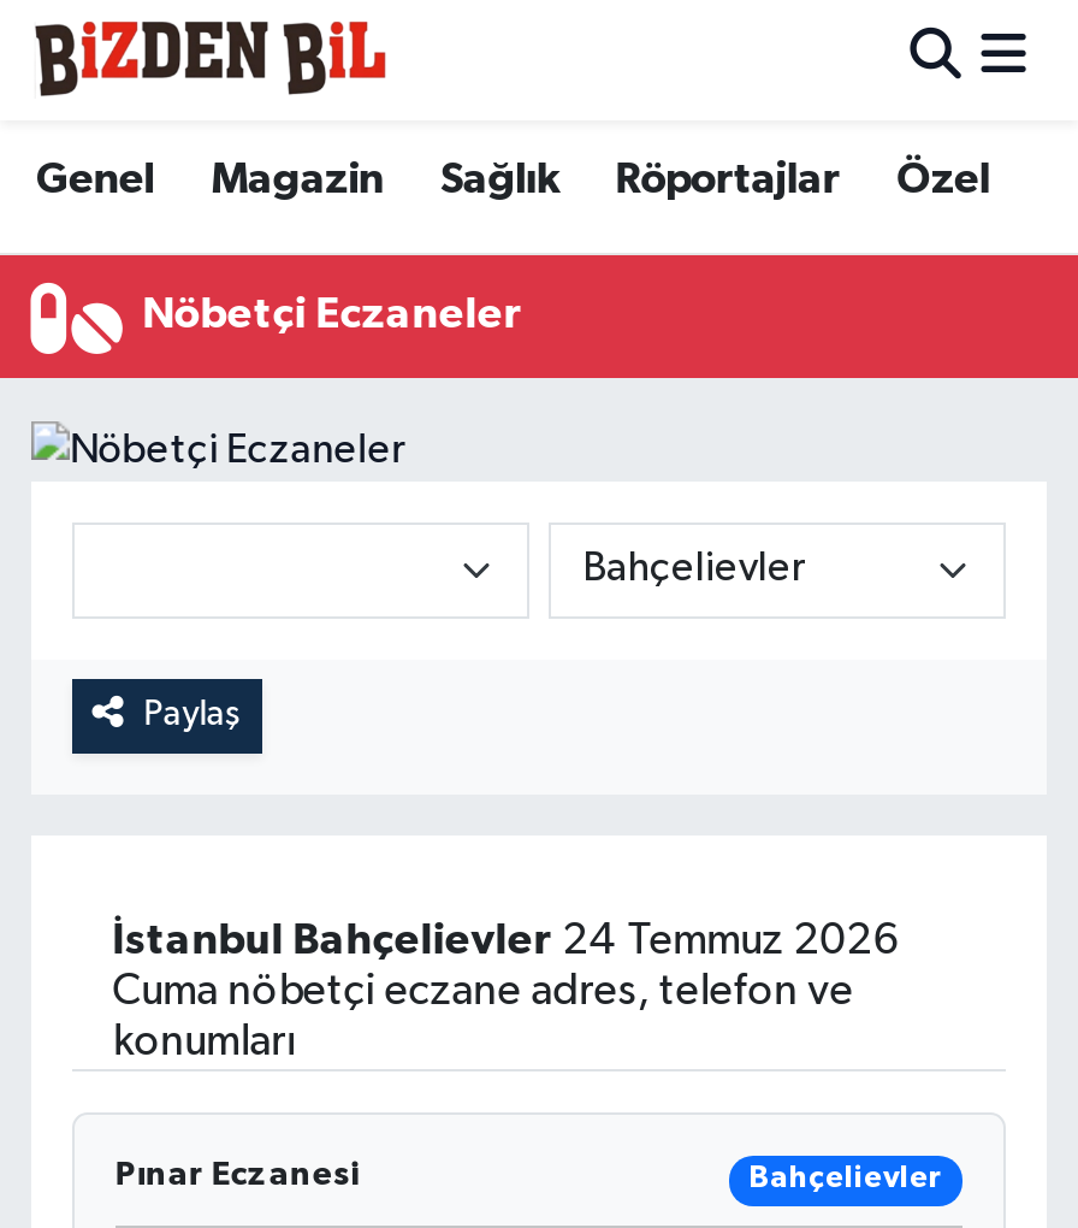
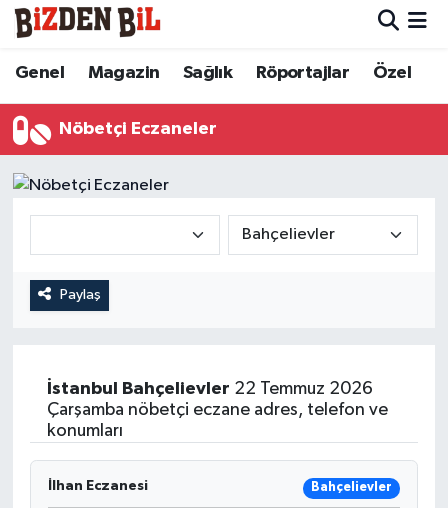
[113,919,899,962] İstanbul Bahçelievler 24 Temmuz 2026 -> [47,380,373,398] İstanbul Bahçelievler 22 Temmuz 2026
[113,970,854,1013] Cuma nöbetçi eczane adres, telefon ve -> [47,401,388,419] Çarşamba nöbetçi eczane adres, telefon ve
[115,1157,360,1191] Pınar Eczanesi -> [48,479,148,493] İlhan Eczanesi

